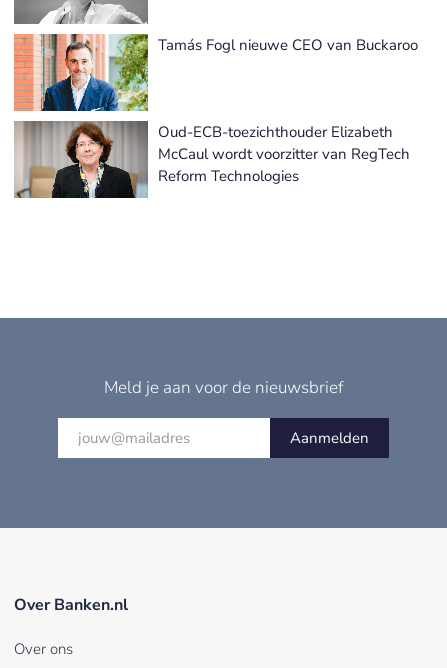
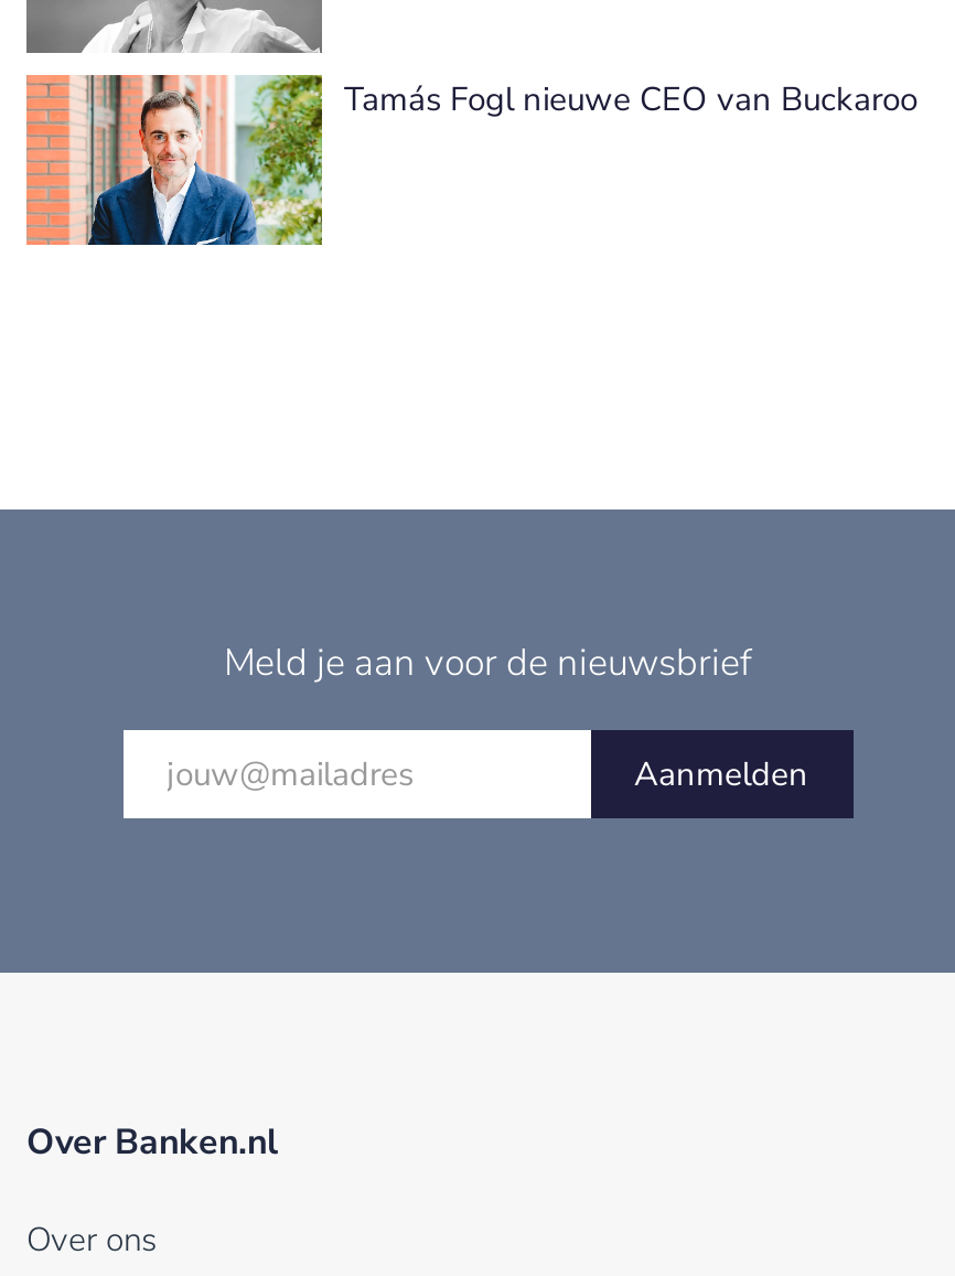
[14,120,410,199] [image] | Oud-ECB-toezichthouder Elizabeth | McCaul wordt voorzitter van RegTech | Reform Technologies -> none

